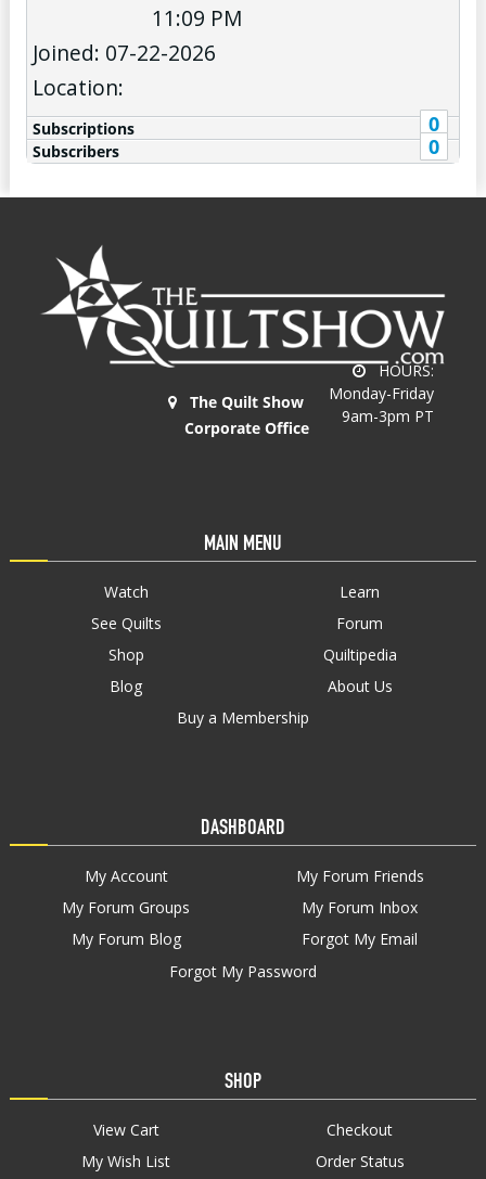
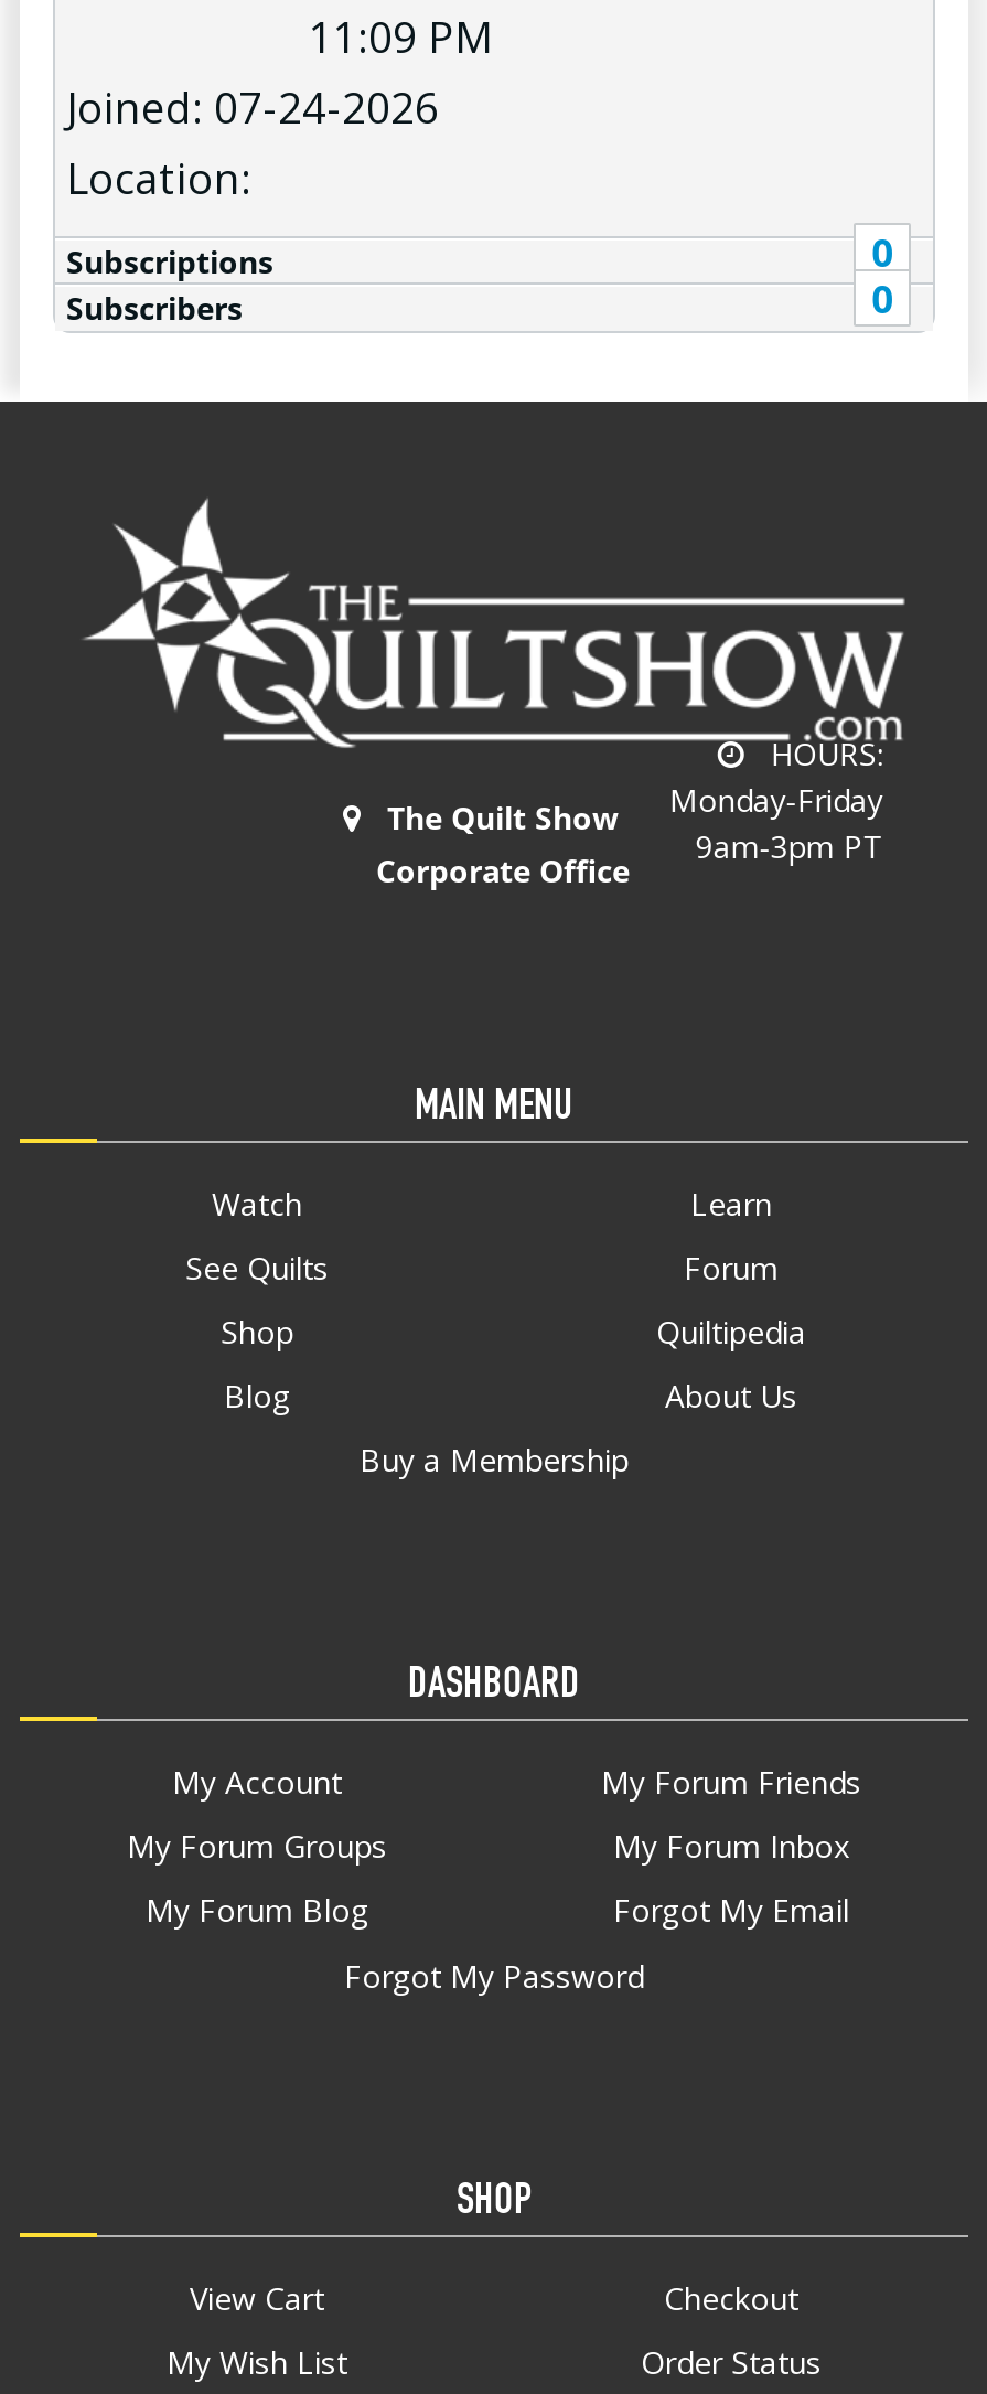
[33,38,216,68] Joined: 07-22-2026 -> [66,78,439,137] Joined: 07-24-2026

